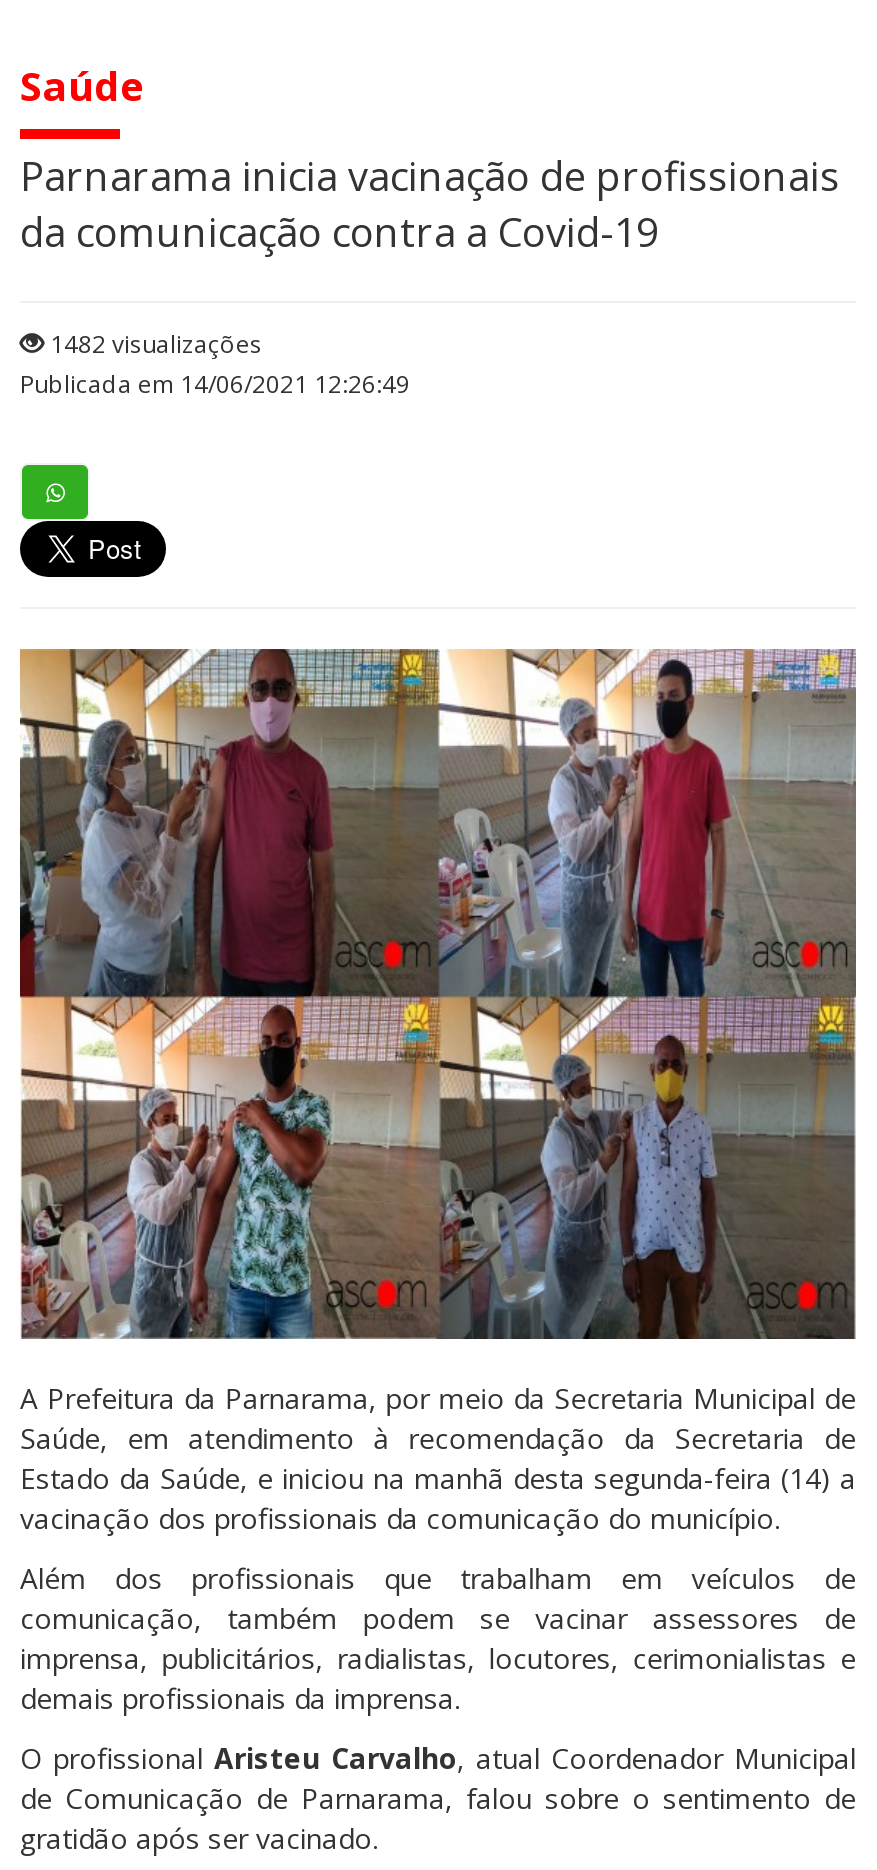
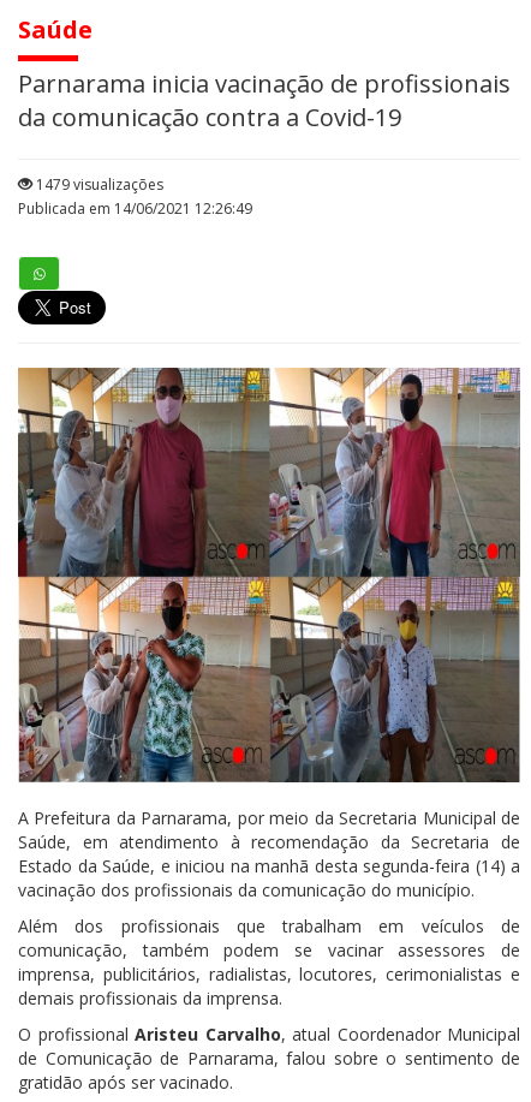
[44,327,262,361] 1482 visualizações -> [32,174,163,195] 1479 visualizações

